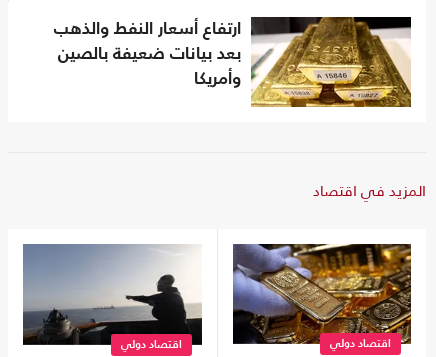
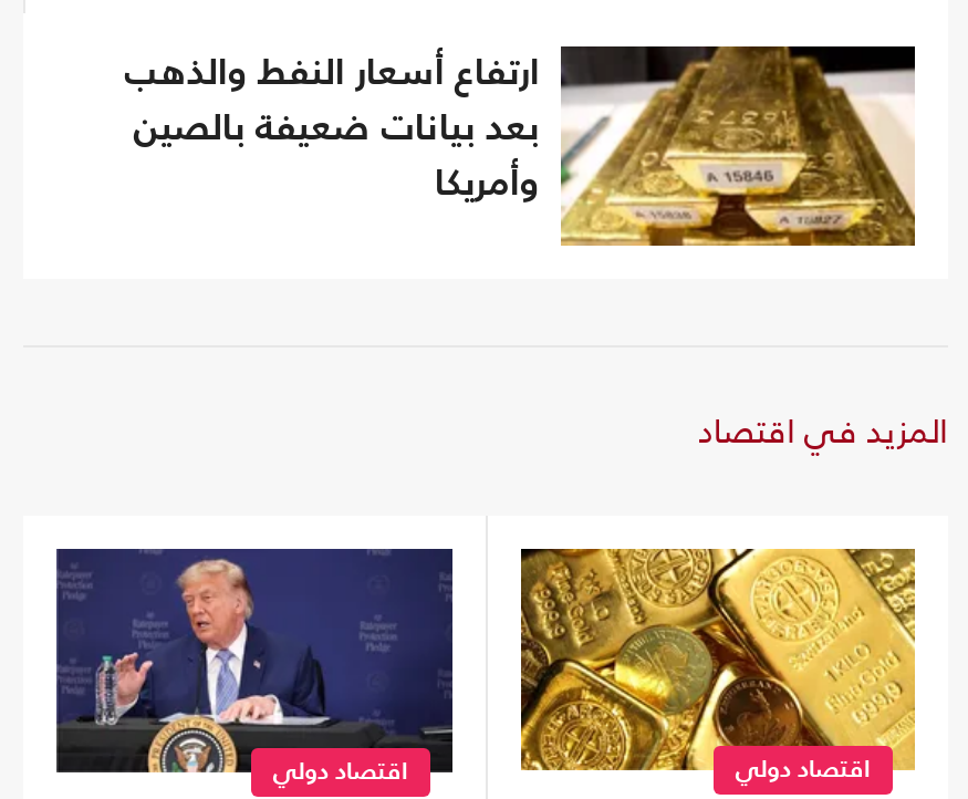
[23,244,202,346] [image] -> [56,547,455,775] [image]
[232,243,412,345] [image] -> [519,547,917,772] [image]

